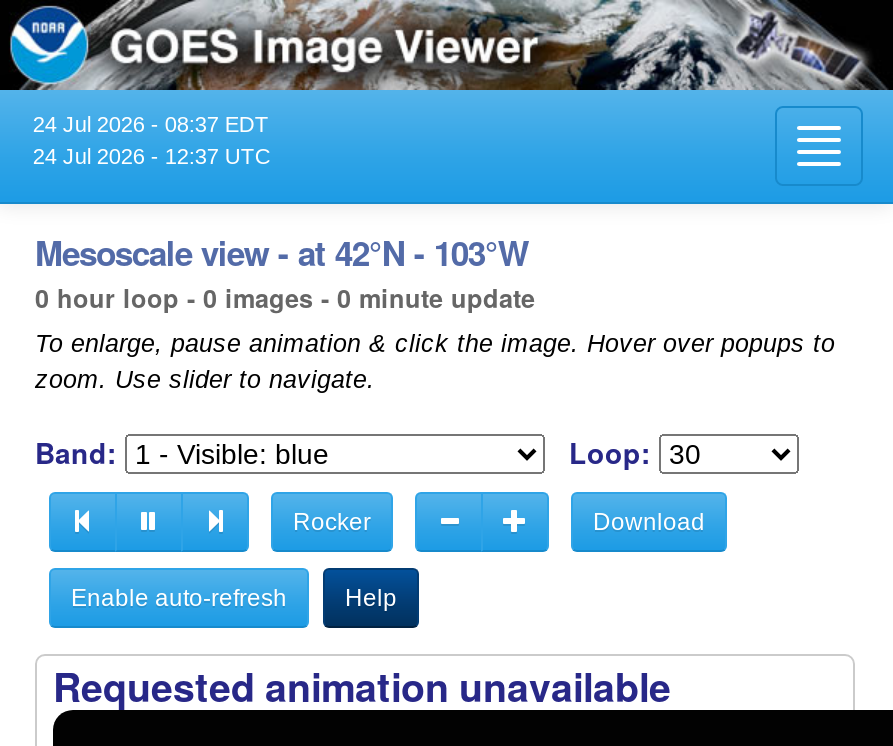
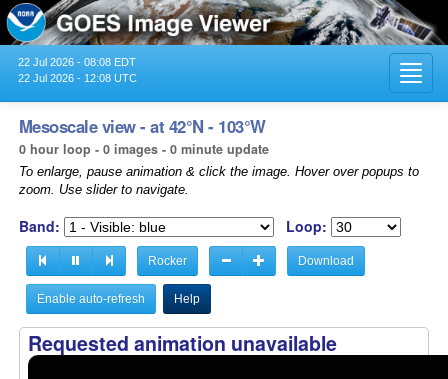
[33,112,269,136] 24 Jul 2026 - 08:37 EDT -> [18,56,136,68] 22 Jul 2026 - 08:08 EDT
[33,144,271,168] 24 Jul 2026 - 12:37 UTC -> [18,72,137,84] 22 Jul 2026 - 12:08 UTC

